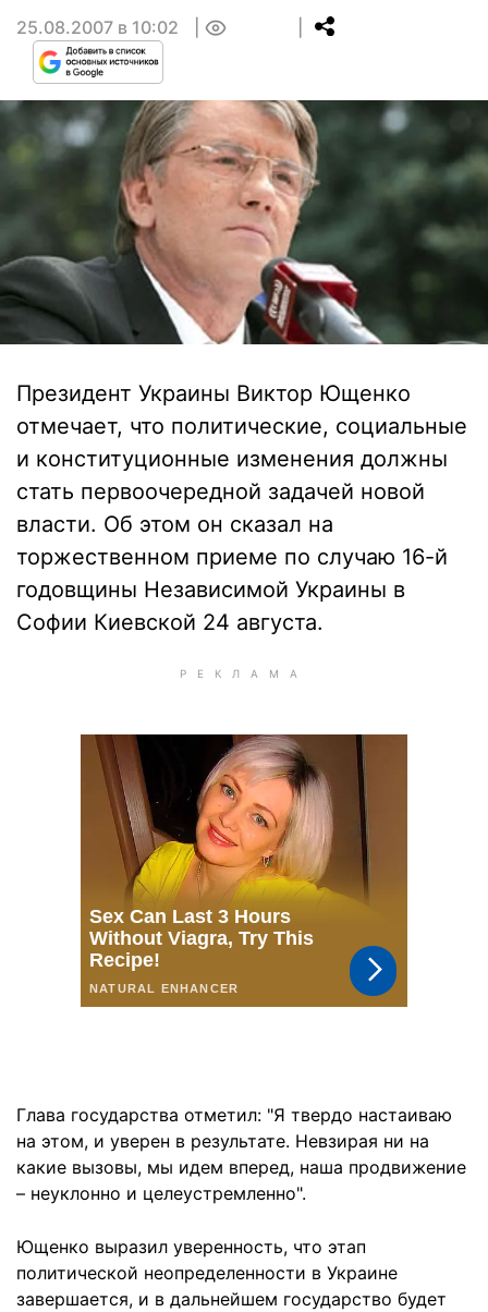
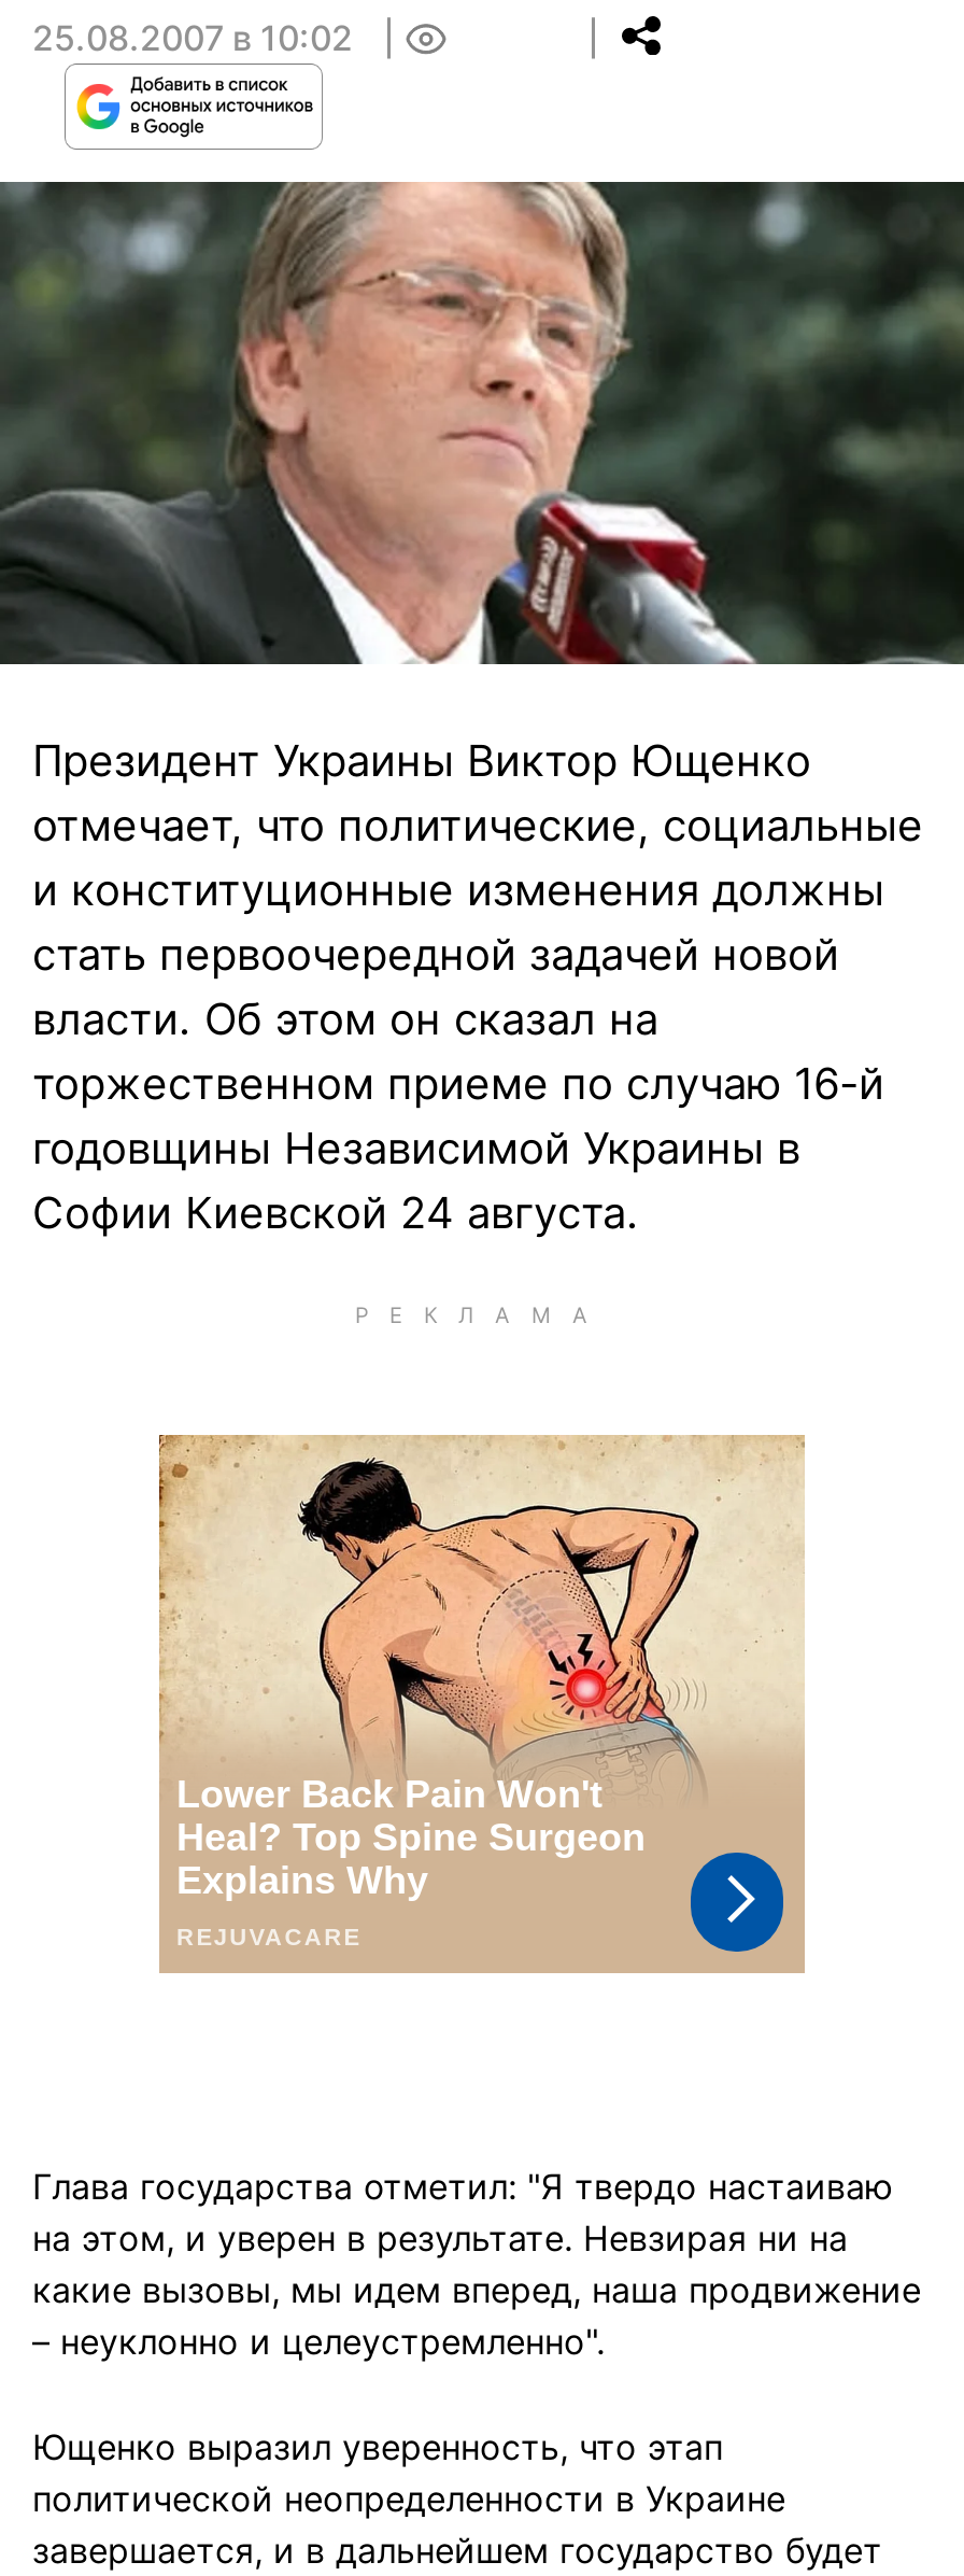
[81,733,407,1007] [image] -> [159,1433,803,1971] [image]

